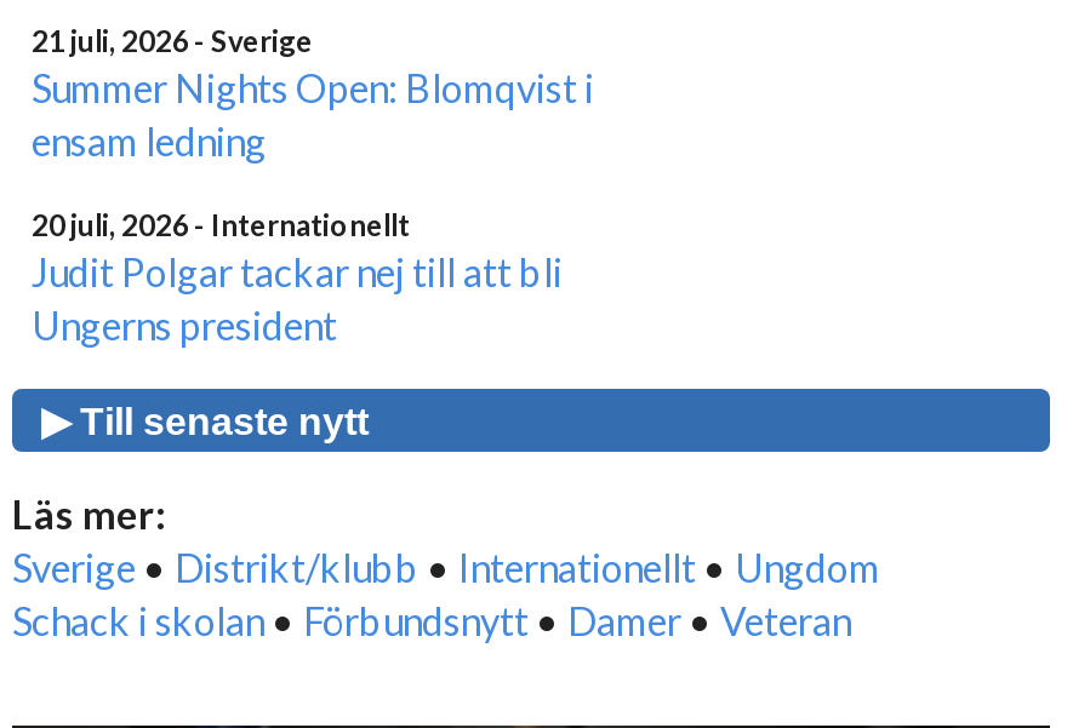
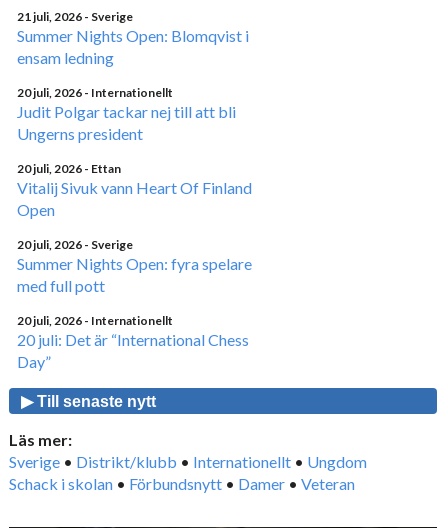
none -> [17,161,252,371] 20 juli, 2026 - Ettan | Vitalij Sivuk vann Heart Of Finland | Open | 20 juli, 2026 - Sverige | Summer Nights Open: fyra spelare | med full pott | 20 juli, 2026 - Internationellt | 20 juli: Det är “International Chess | Day”

